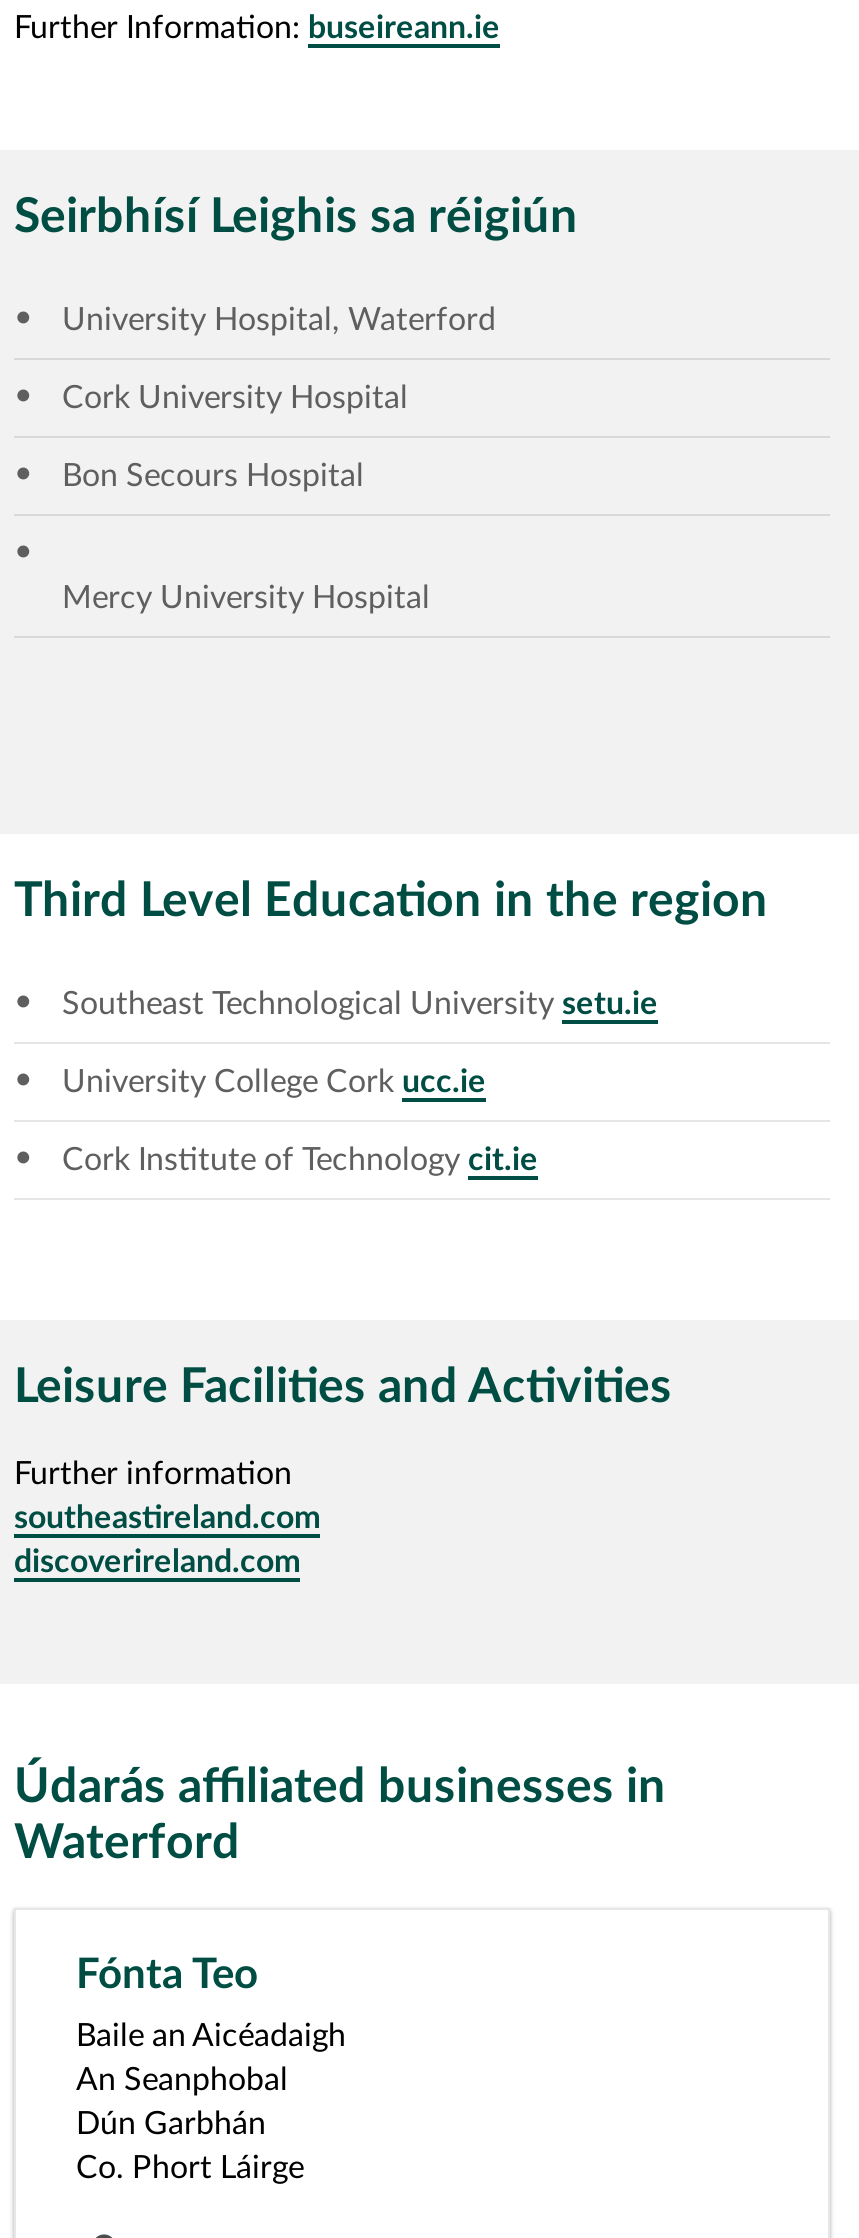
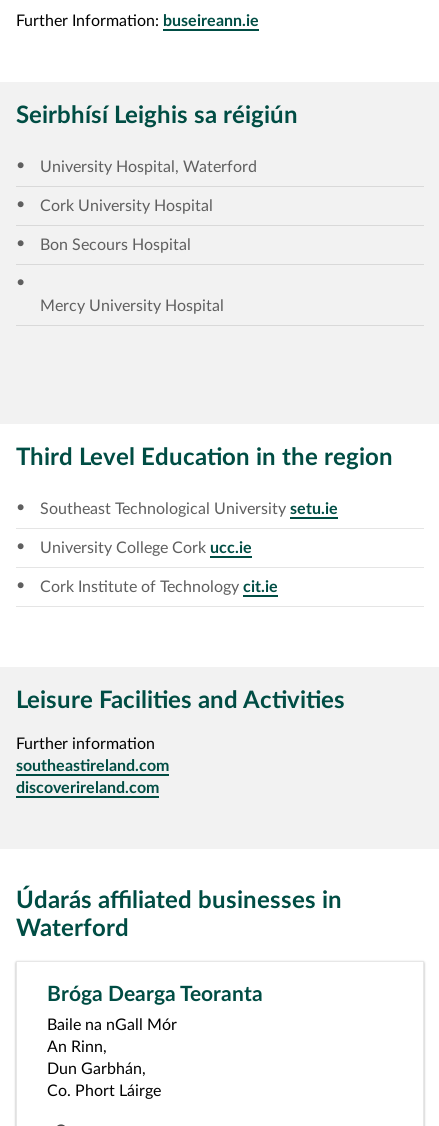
[76,1955,258,1997] Fónta Teo -> [47,984,263,1005] Bróga Dearga Teoranta
[76,2021,346,2141] Baile an Aicéadaigh | An Seanphobal | Dún Garbhán -> [47,1017,177,1077] Baile na nGall Mór | An Rinn, | Dun Garbhán,

